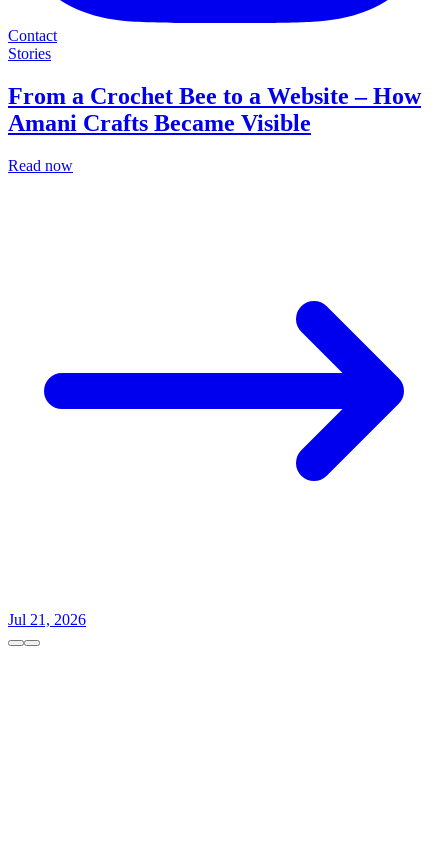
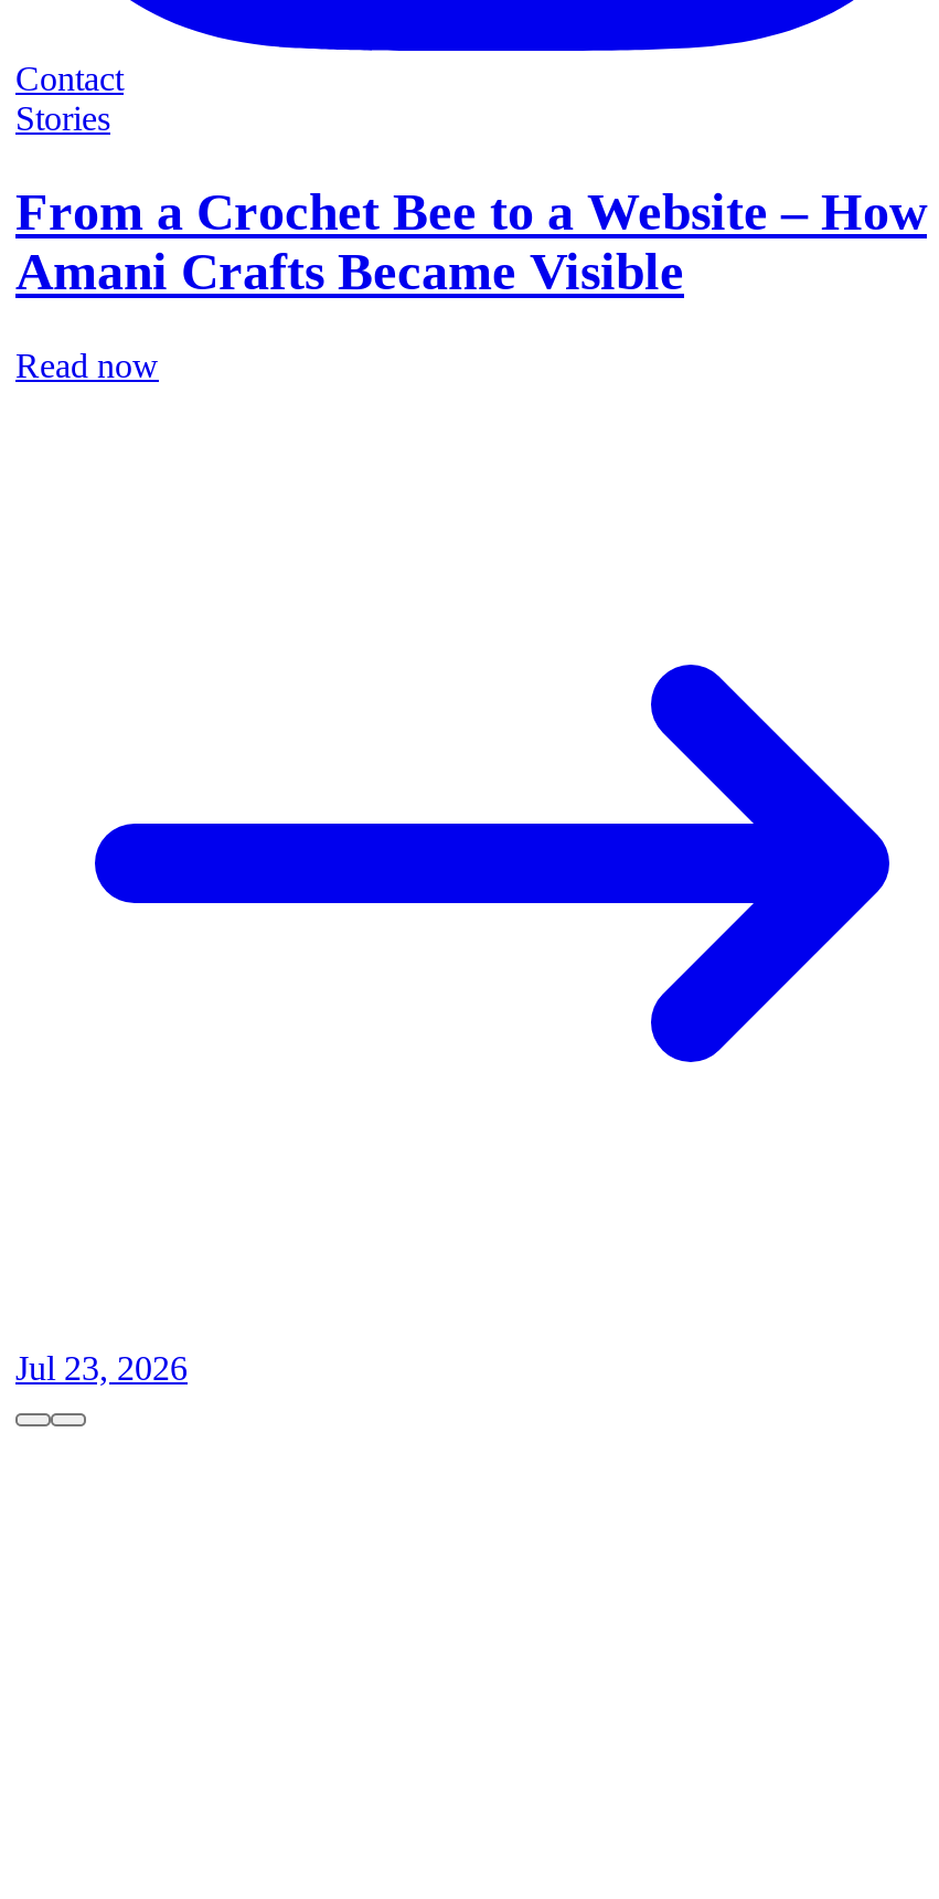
[8,611,86,628] Jul 21, 2026 -> [15,1349,188,1386] Jul 23, 2026

